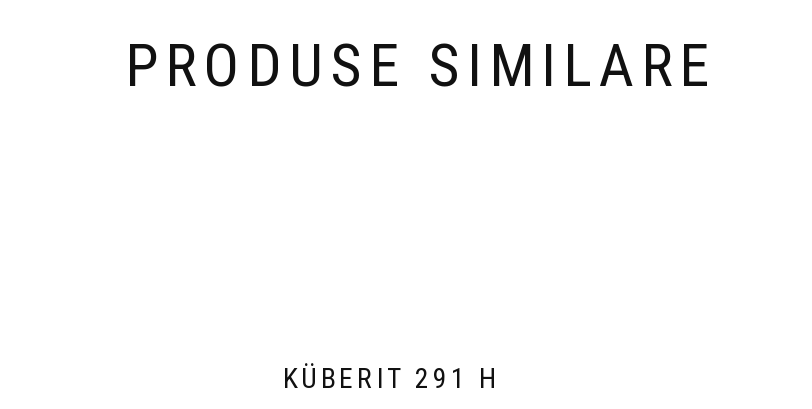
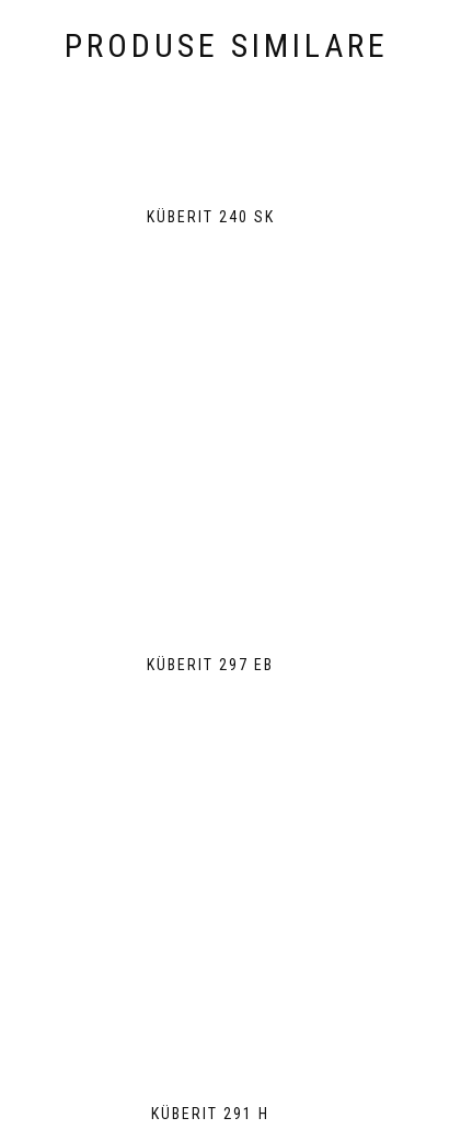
none -> [146,208,274,225] KÜBERIT 240 SK
none -> [147,656,274,674] KÜBERIT 297 EB

